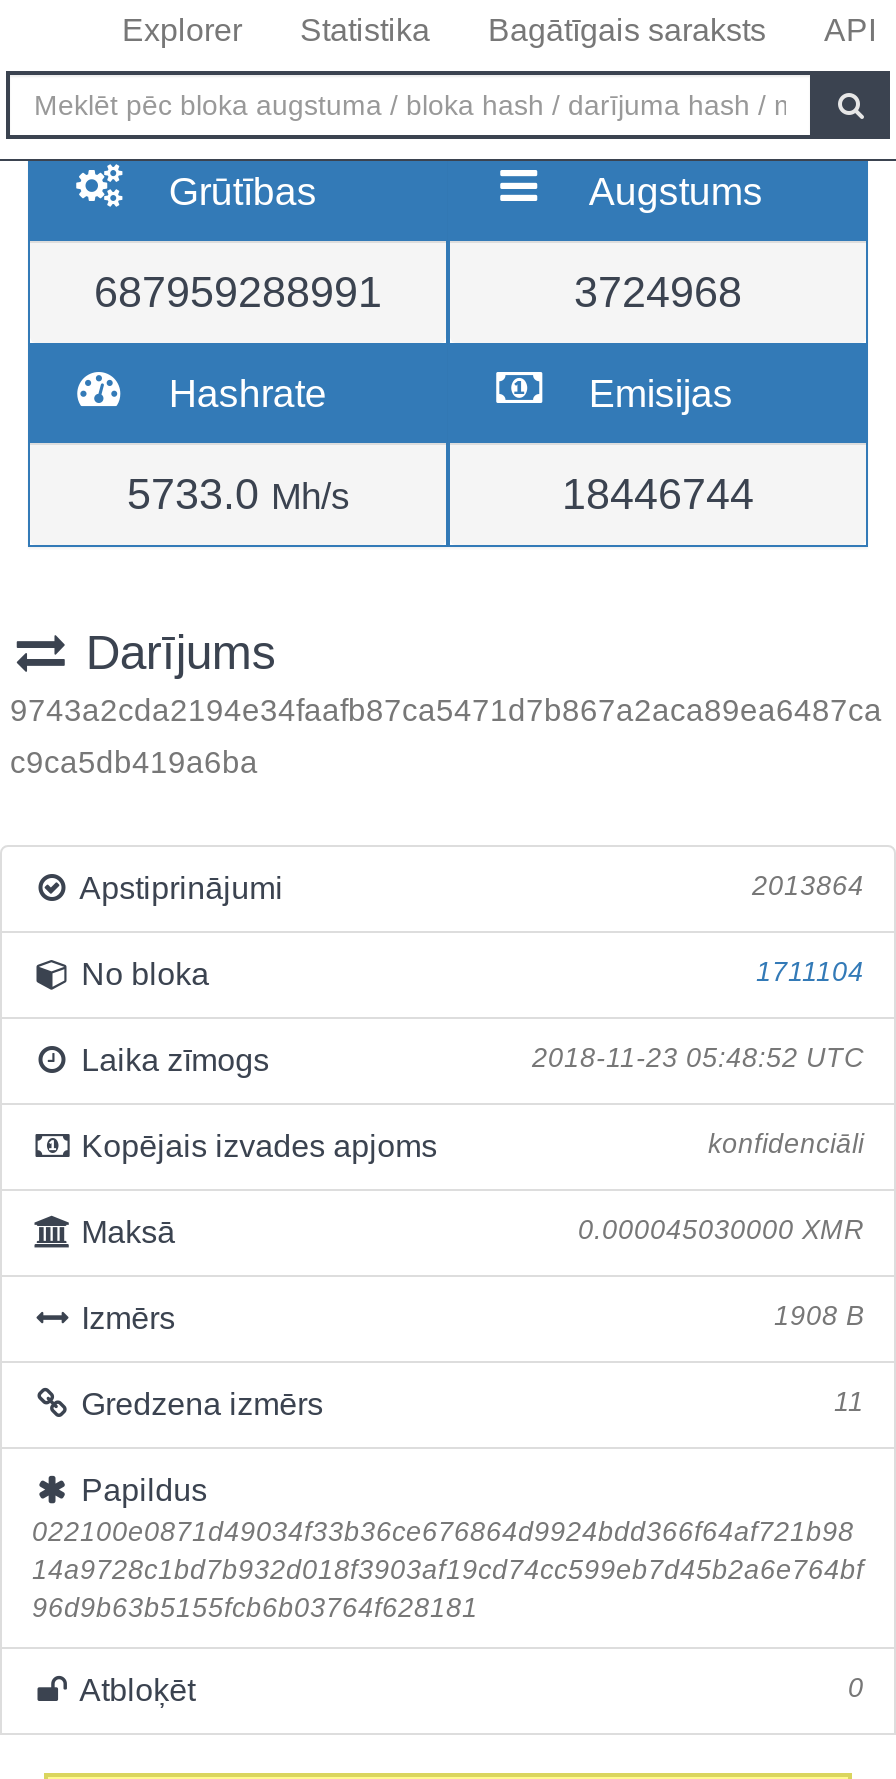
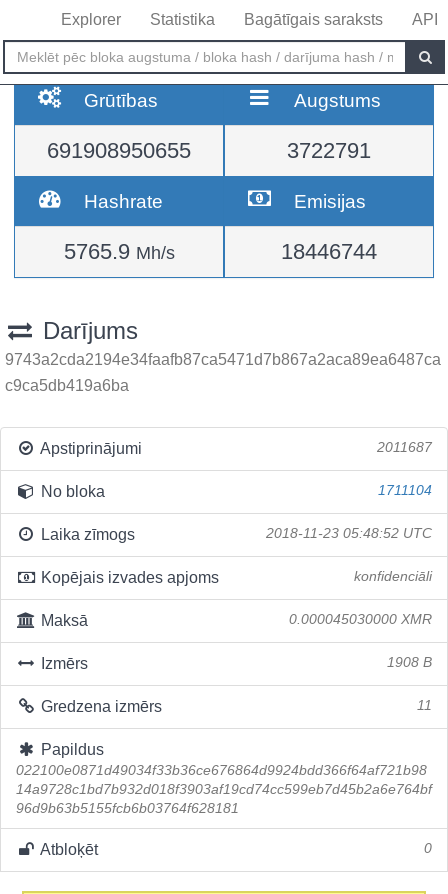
[94,267,382,317] 687959288991 -> [47,138,191,163] 691908950655
[574,267,742,317] 3724968 -> [287,138,371,163] 3722791
[127,469,349,519] 5733.0 Mh/s -> [63,239,174,264] 5765.9 Mh/s
[752,871,864,901] 2013864 -> [377,440,432,455] 2011687

